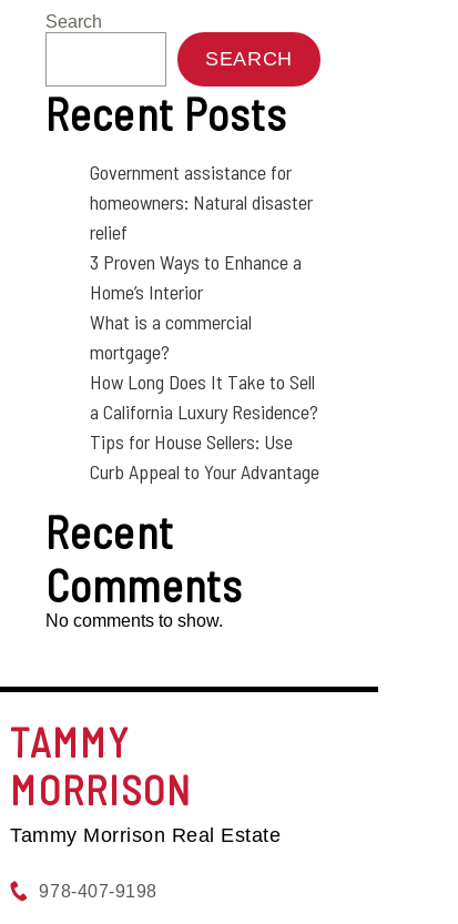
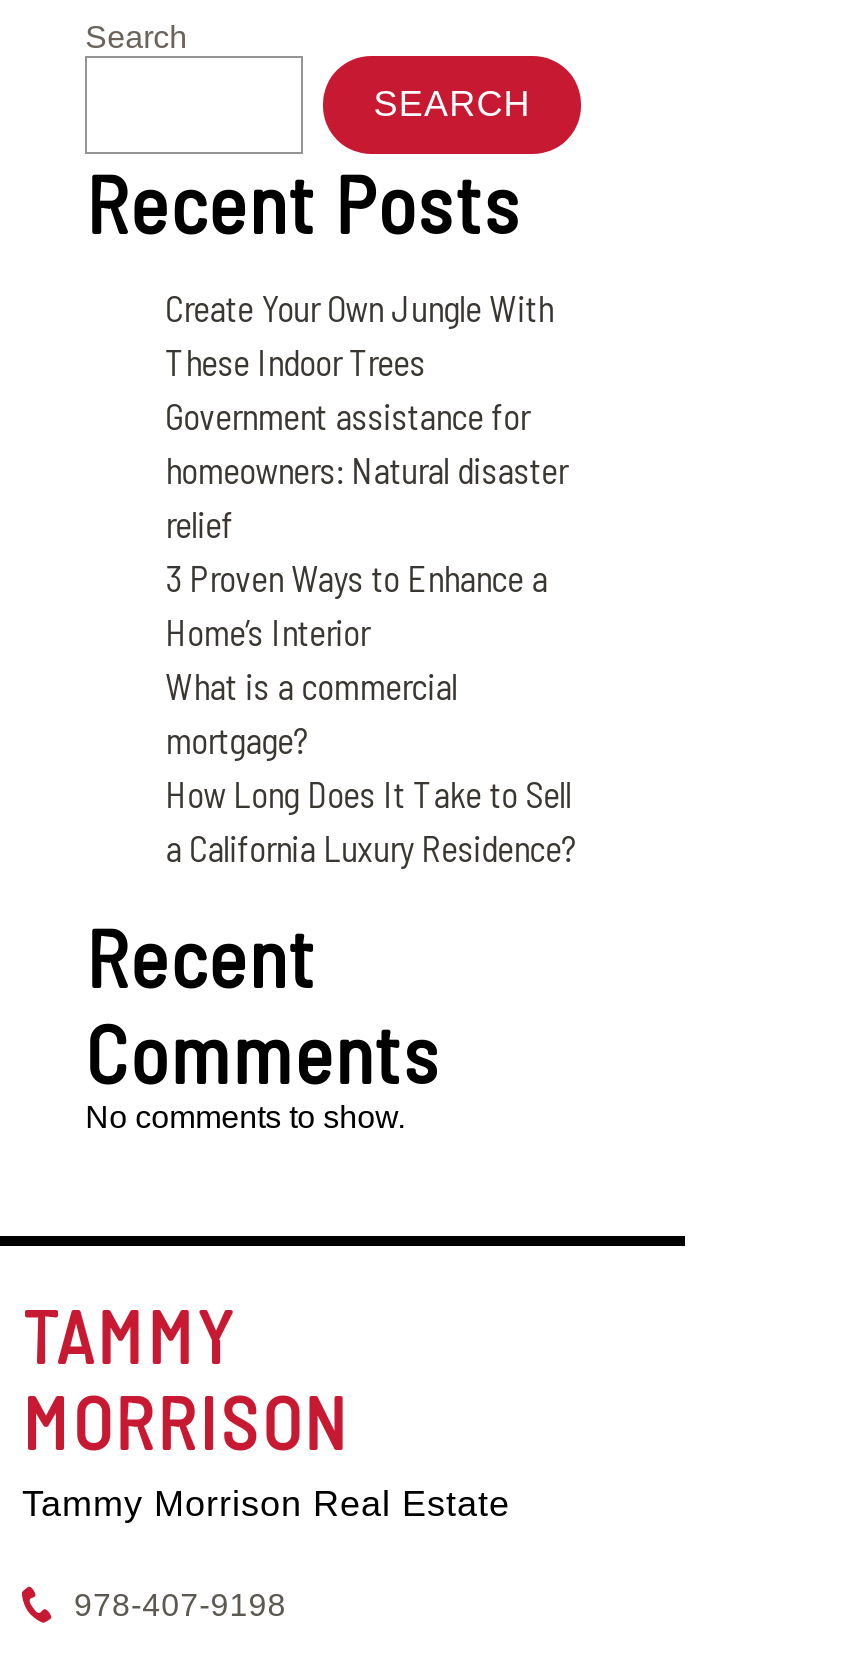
none -> [165,286,553,384] Create Your Own Jungle With | These Indoor Trees
moved [90,160,318,424] -> [165,394,577,870]: Government assistance for | homeowners: Natural disaster | relief | ... | How Long Does It Take to Sell | a California Luxury Residence?
[90,429,319,484] Tips for House Sellers: Use | Curb Appeal to Your Advantage -> none

